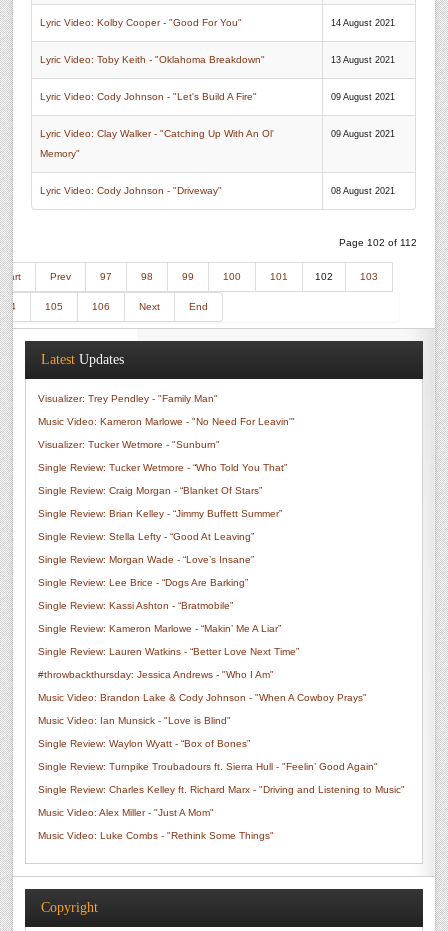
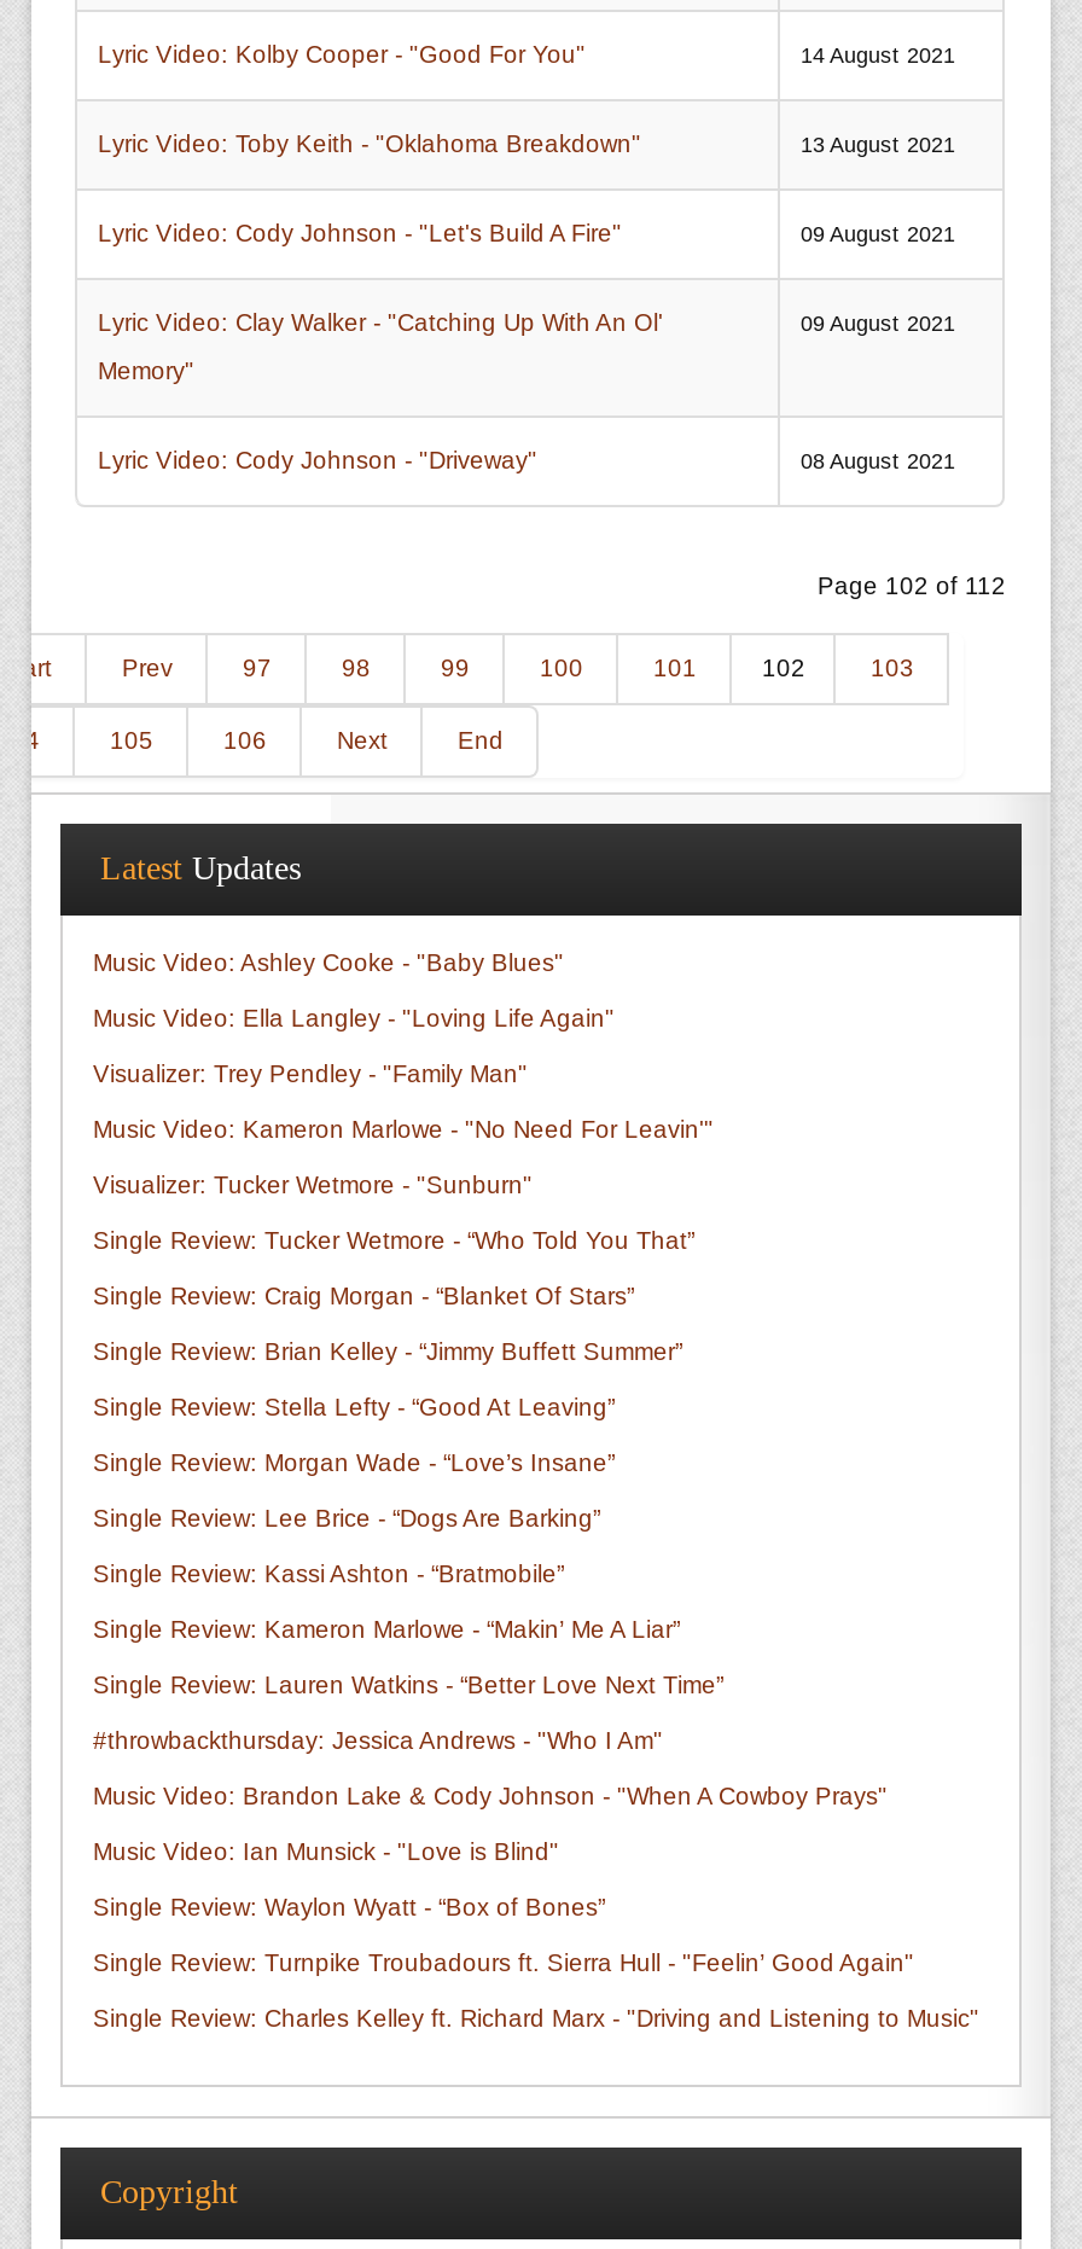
none -> [93,949,614,1031] Music Video: Ashley Cooke - "Baby Blues" | Music Video: Ella Langley - "Loving Life Again"
moved [38,393,405,795] -> [93,1060,979,2032]: Visualizer: Trey Pendley - "Family Man" | Music Video: Kameron Marlowe - "No Need For Leavin'" | Visualizer: Tucker Wetmore - "Sunburn" | ... | Single Review: Turnpike Troubadours ft. Sierra Hull - "Feelin’ Good Again" | Single Review: Charles Kelley ft. Richard Marx - "Driving and Listening to Music"
[38,807,274,841] Music Video: Alex Miller - "Just A Mom" | Music Video: Luke Combs - "Rethink Some Things" -> none

